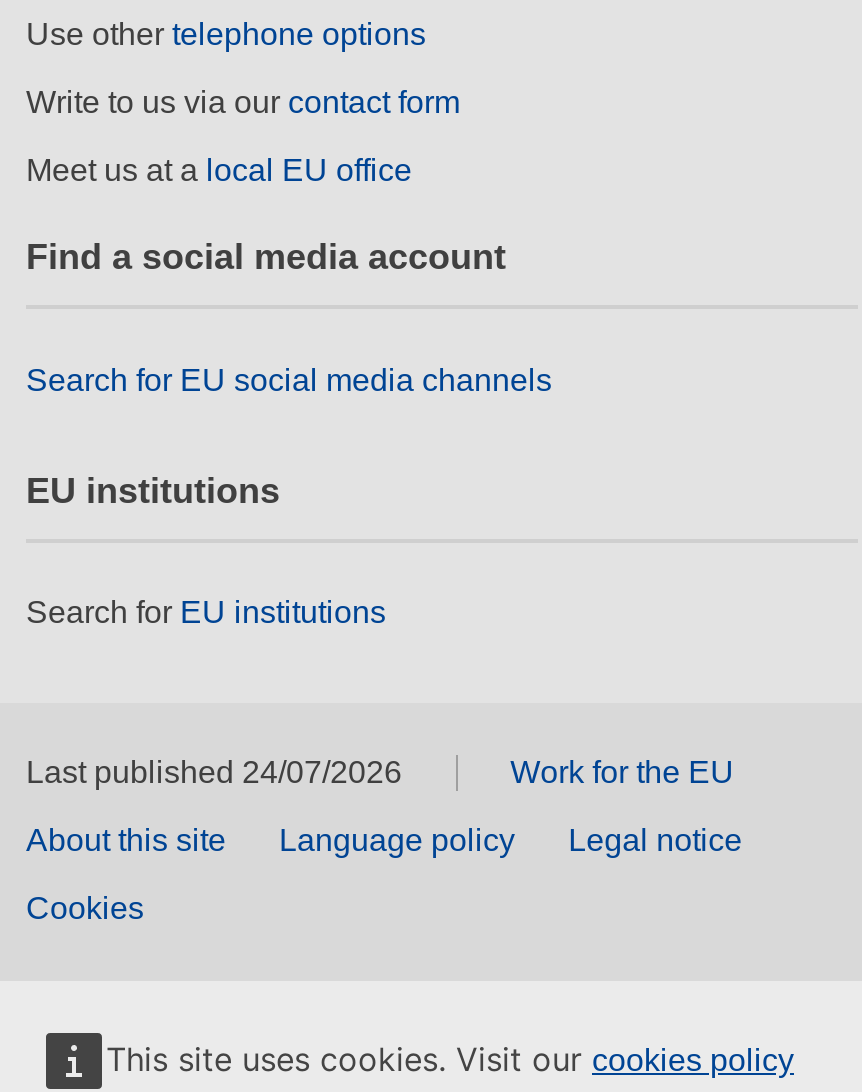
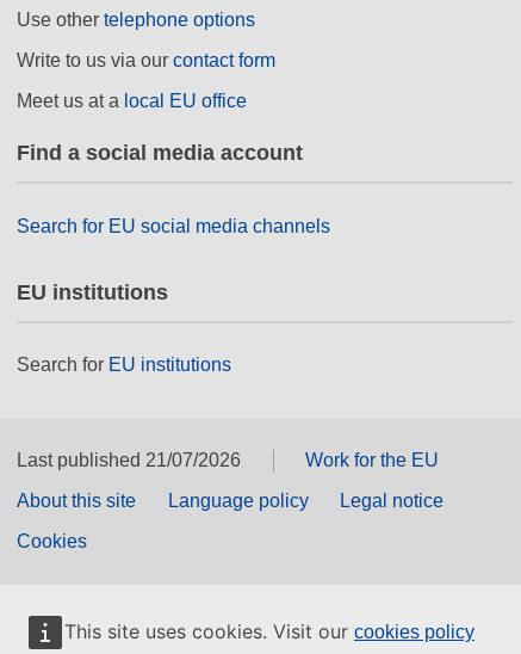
[26,756,402,790] Last published 24/07/2026 -> [17,451,241,471] Last published 21/07/2026

